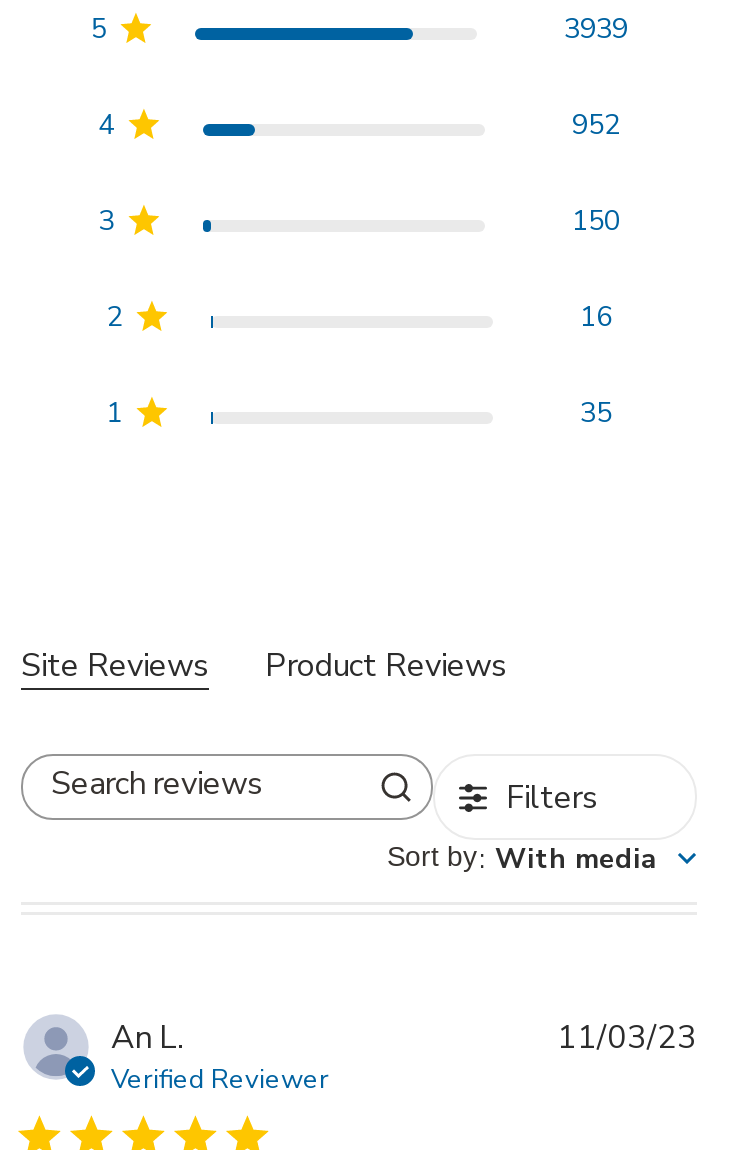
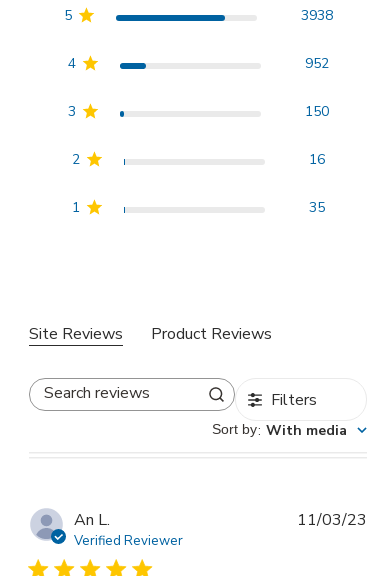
[564,9,628,47] 3939 -> [300,5,332,24] 3938

